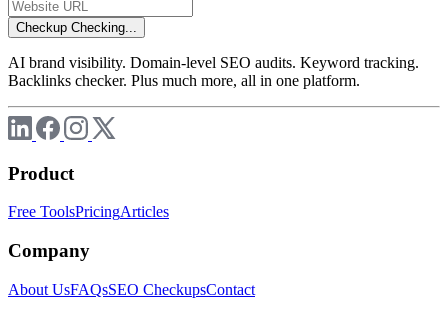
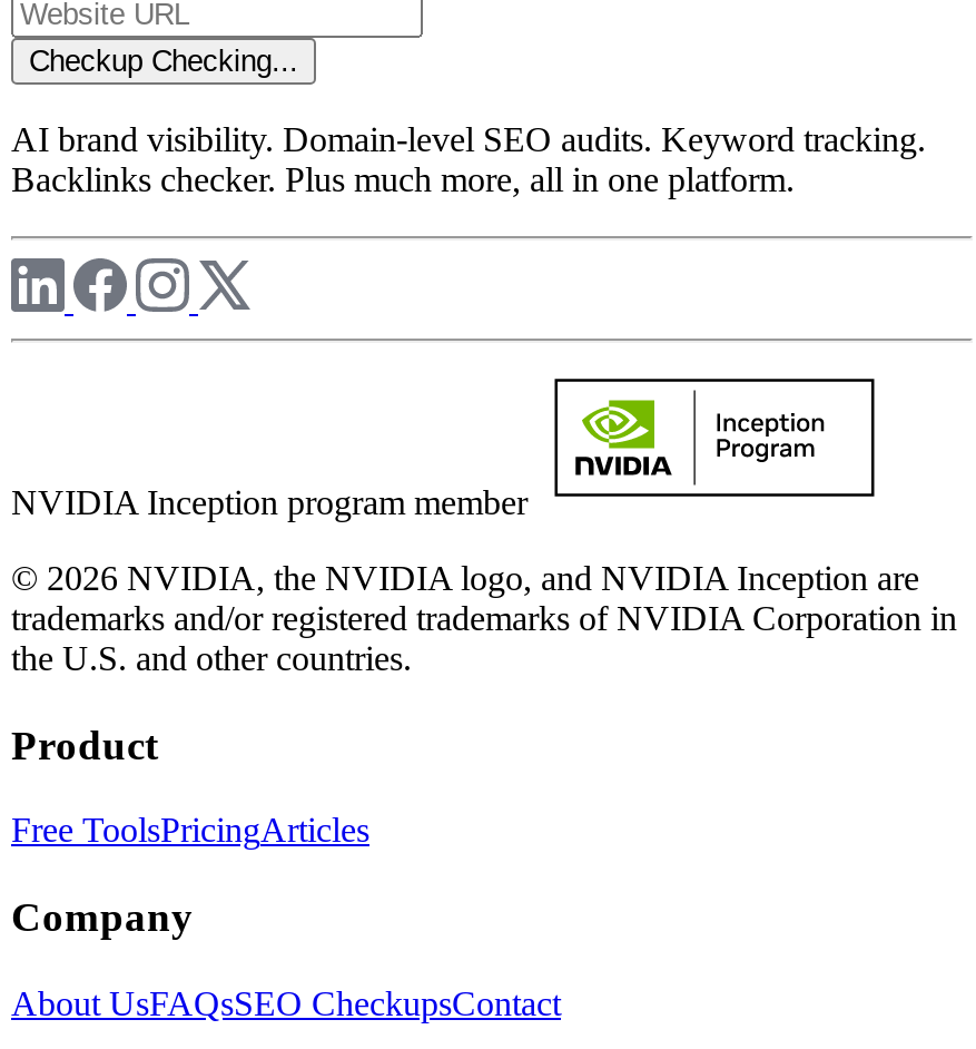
none -> [11,376,957,677] [image] | NVIDIA Inception program member | © 2026 NVIDIA, the NVIDIA logo, and NVIDIA Inception are | trademarks and/or registered trademarks of NVIDIA Corporation in | the U.S. and other countries.

